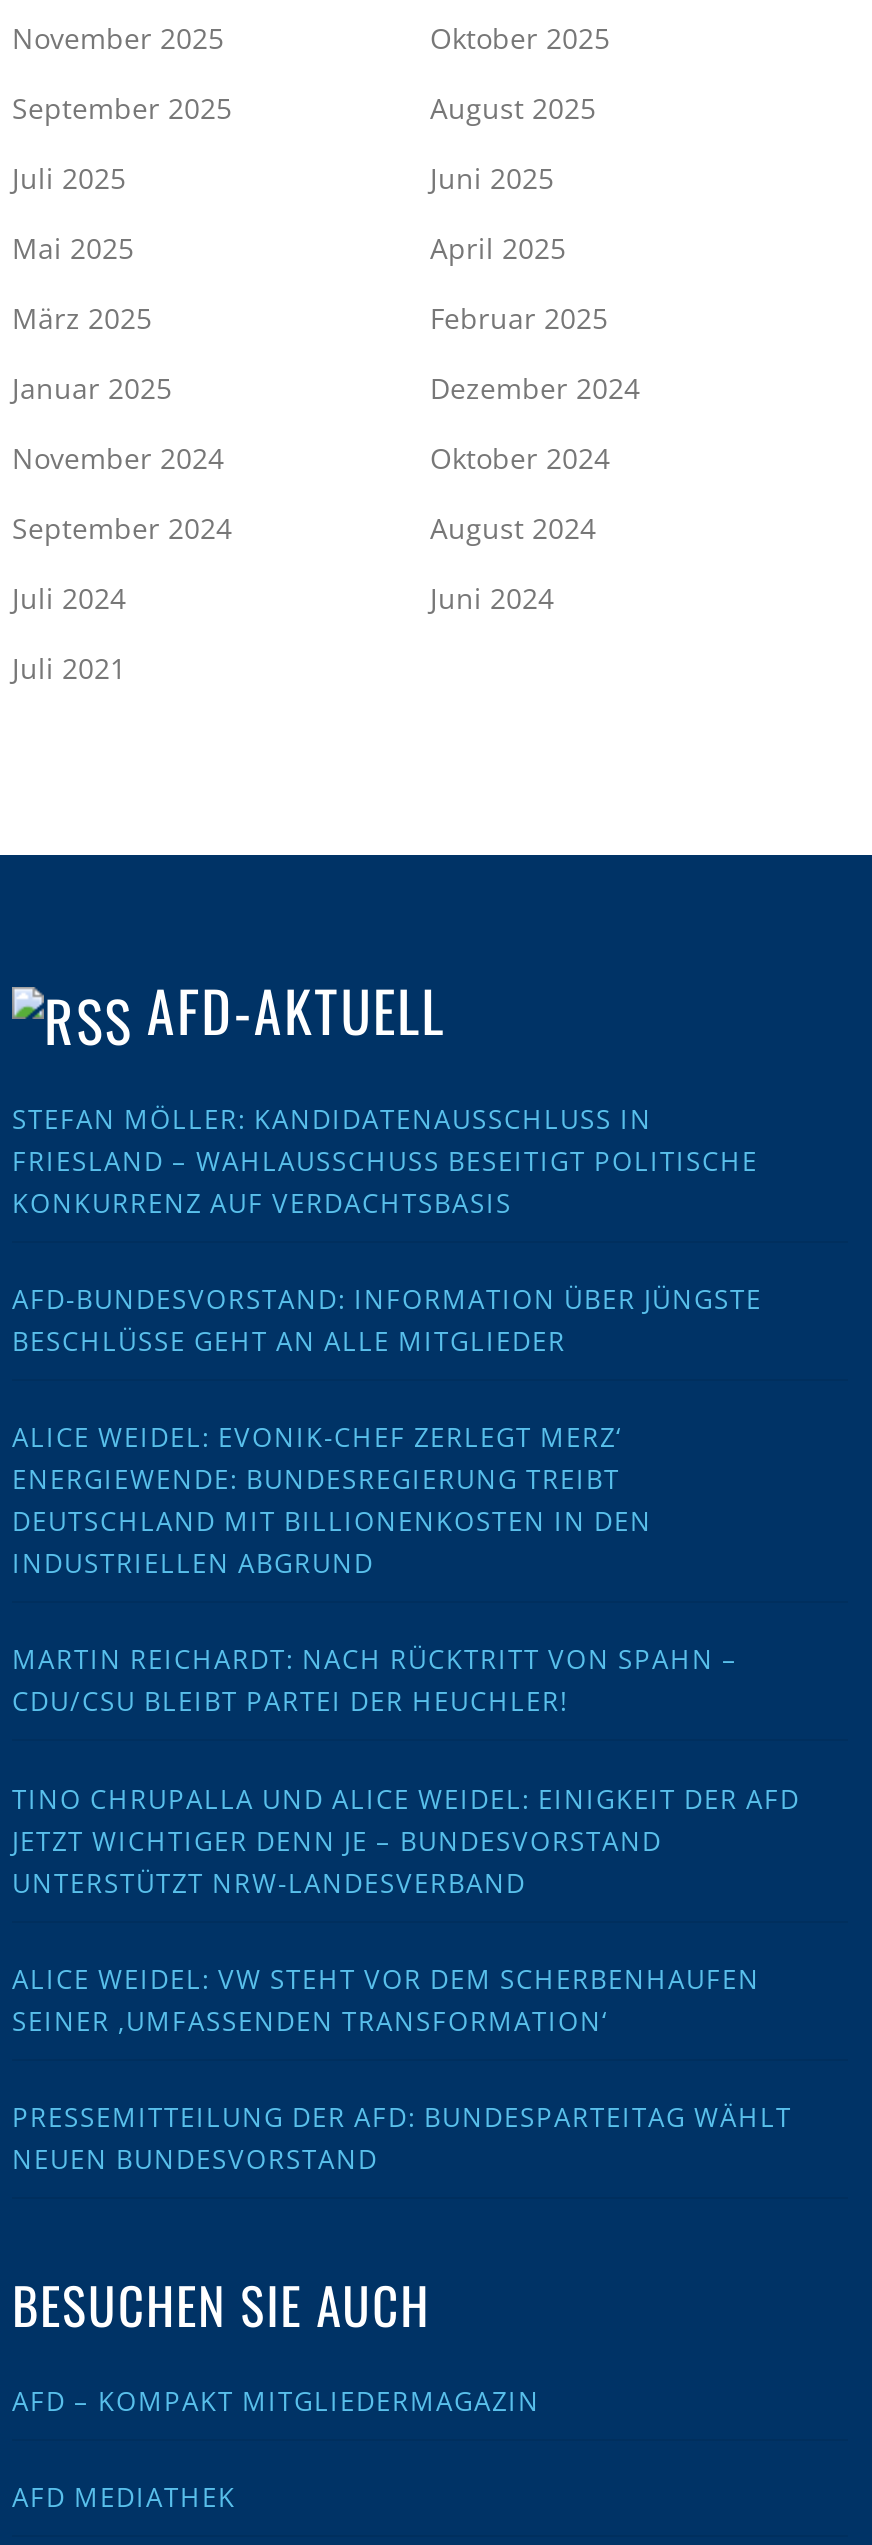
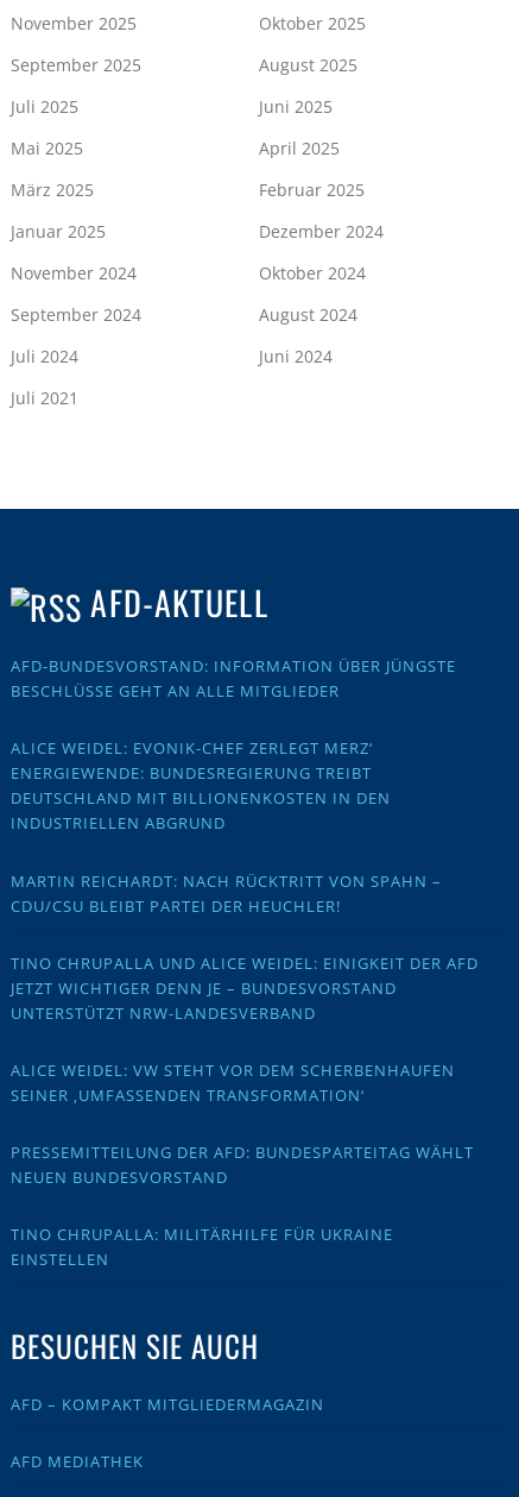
[12,1100,758,1220] STEFAN MÖLLER: KANDIDATENAUSSCHLUSS IN | FRIESLAND – WAHLAUSSCHUSS BESEITIGT POLITISCHE | KONKURRENZ AUF VERDACHTSBASIS -> none
moved [12,1281,800,2177] -> [11,655,479,1188]: AFD-BUNDESVORSTAND: INFORMATION ÜBER JÜNGSTE | BESCHLÜSSE GEHT AN ALLE MITGLIEDER | ALICE WEIDEL: EVONIK-CHEF ZERLEGT MERZ‘ | ... | PRESSEMITTEILUNG DER AFD: BUNDESPARTEITAG WÄHLT | NEUEN BUNDESVORSTAND
none -> [11,1224,393,1270] TINO CHRUPALLA: MILITÄRHILFE FÜR UKRAINE | EINSTELLEN

